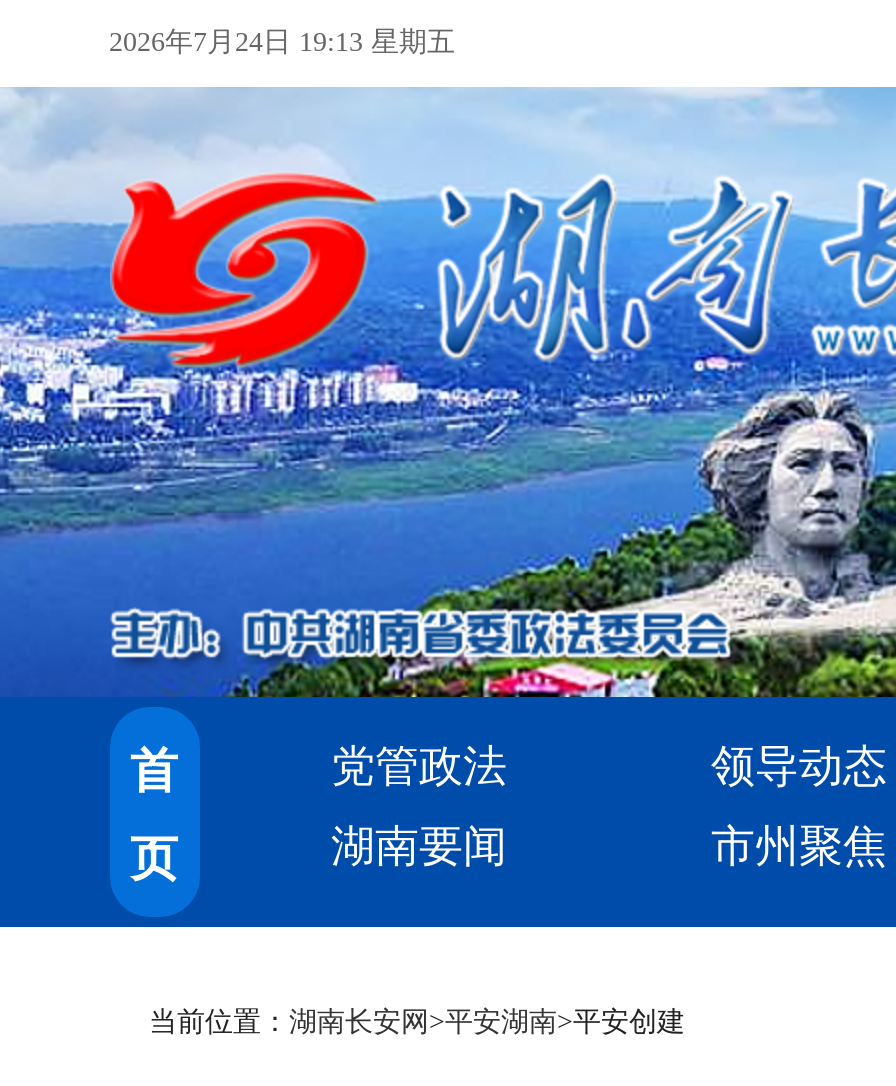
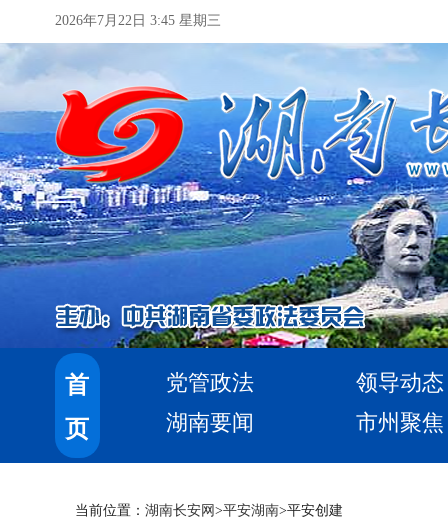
[109,27,455,57] 2026年7月24日 19:13 星期五 -> [54,13,220,28] 2026年7月22日 3:45 星期三

